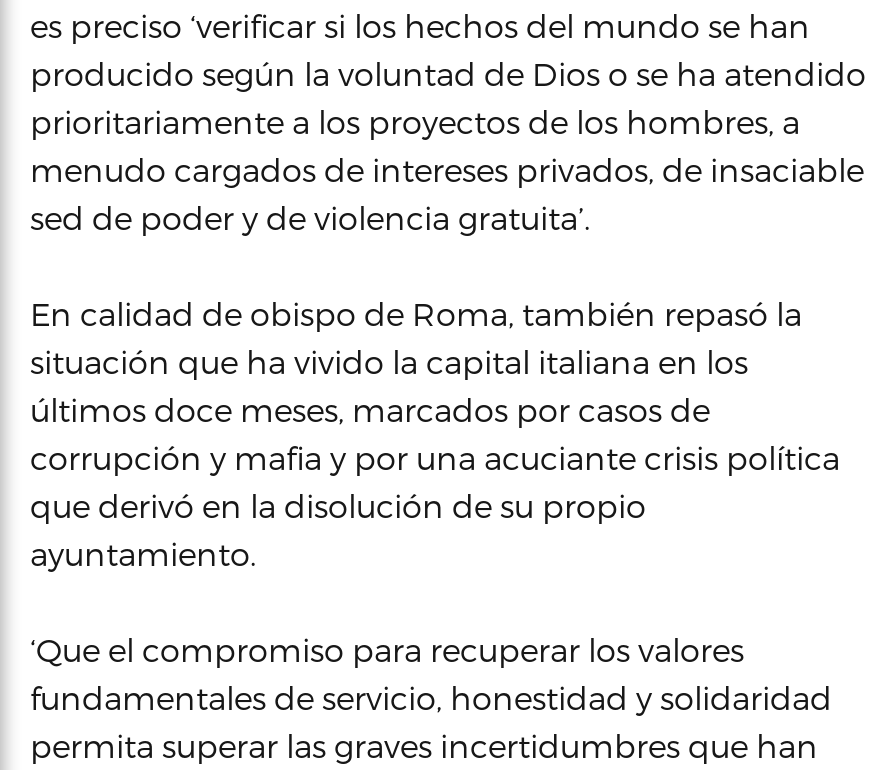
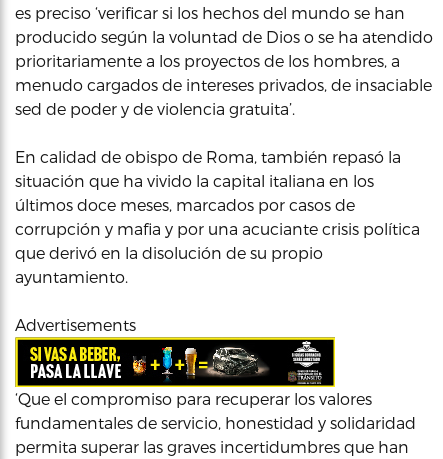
none -> [14,336,336,387] [image]
none -> [15,315,136,334] Advertisements

